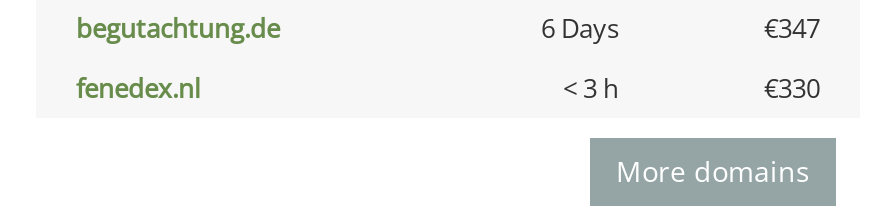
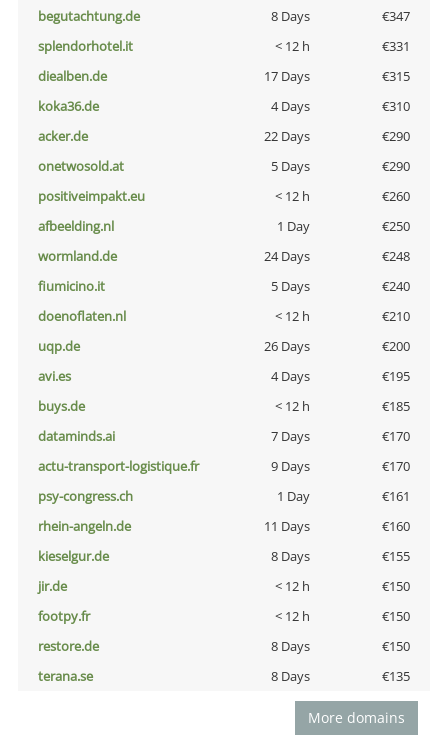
[541,10,619,46] 6 Days -> [270,7,309,25] 8 Days
[76,70,820,106] fenedex.nl | < 3 h | €330 -> [38,37,410,685] splendorhotel.it | < 12 h | €331 | diealben.de | 17 Days | €315 | koka36.de | 4 Days | €310 | acker.de | 22 Days | €290 | onetwosold.at | 5 Days | €290 | positiveimpakt.eu | < 12 h | €260 | afbeelding.nl | 1 Day | €250 | wormland.de | 24 Days | €248 | fiumicino.it | 5 Days | €240 | doenoflaten.nl | < 12 h | €210 | uqp.de | 26 Days | €200 | avi.es | 4 Days | €195 | buys.de | < 12 h | €185 | dataminds.ai | 7 Days | €170 | actu-transport-logistique.fr | 9 Days | €170 | psy-congress.ch | 1 Day | €161 | rhein-angeln.de | 11 Days | €160 | kieselgur.de | 8 Days | €155 | jir.de | < 12 h | €150 | footpy.fr | < 12 h | €150 | restore.de | 8 Days | €150 | terana.se | 8 Days | €135

